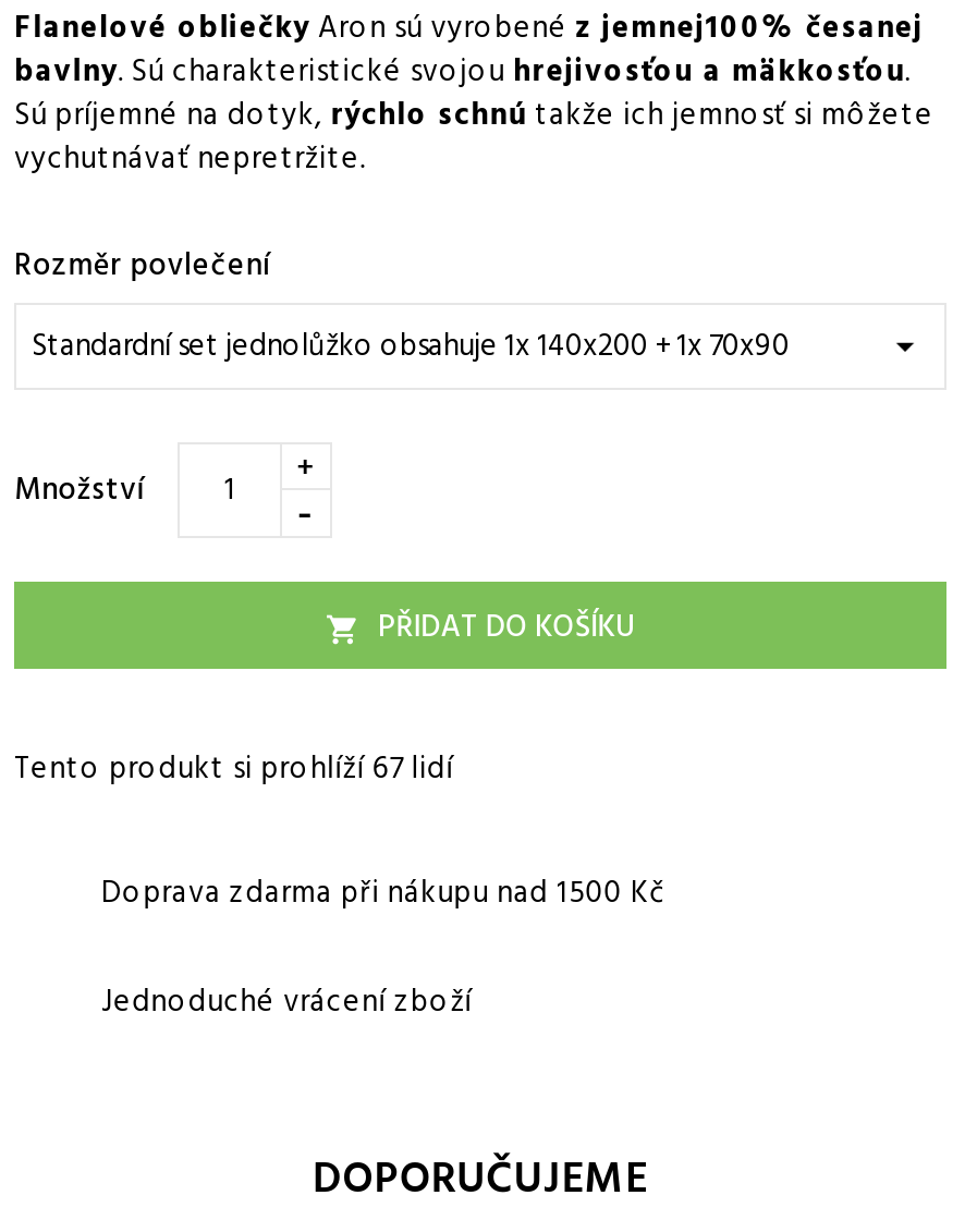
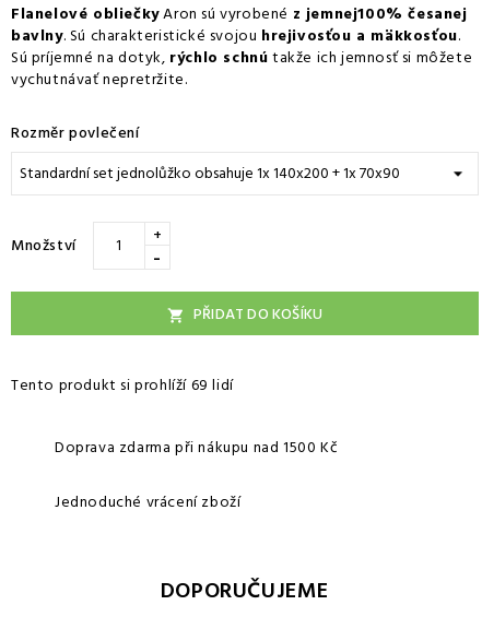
[14,747,454,791] Tento produkt si prohlíží 67 lidí -> [11,374,234,396] Tento produkt si prohlíží 69 lidí

